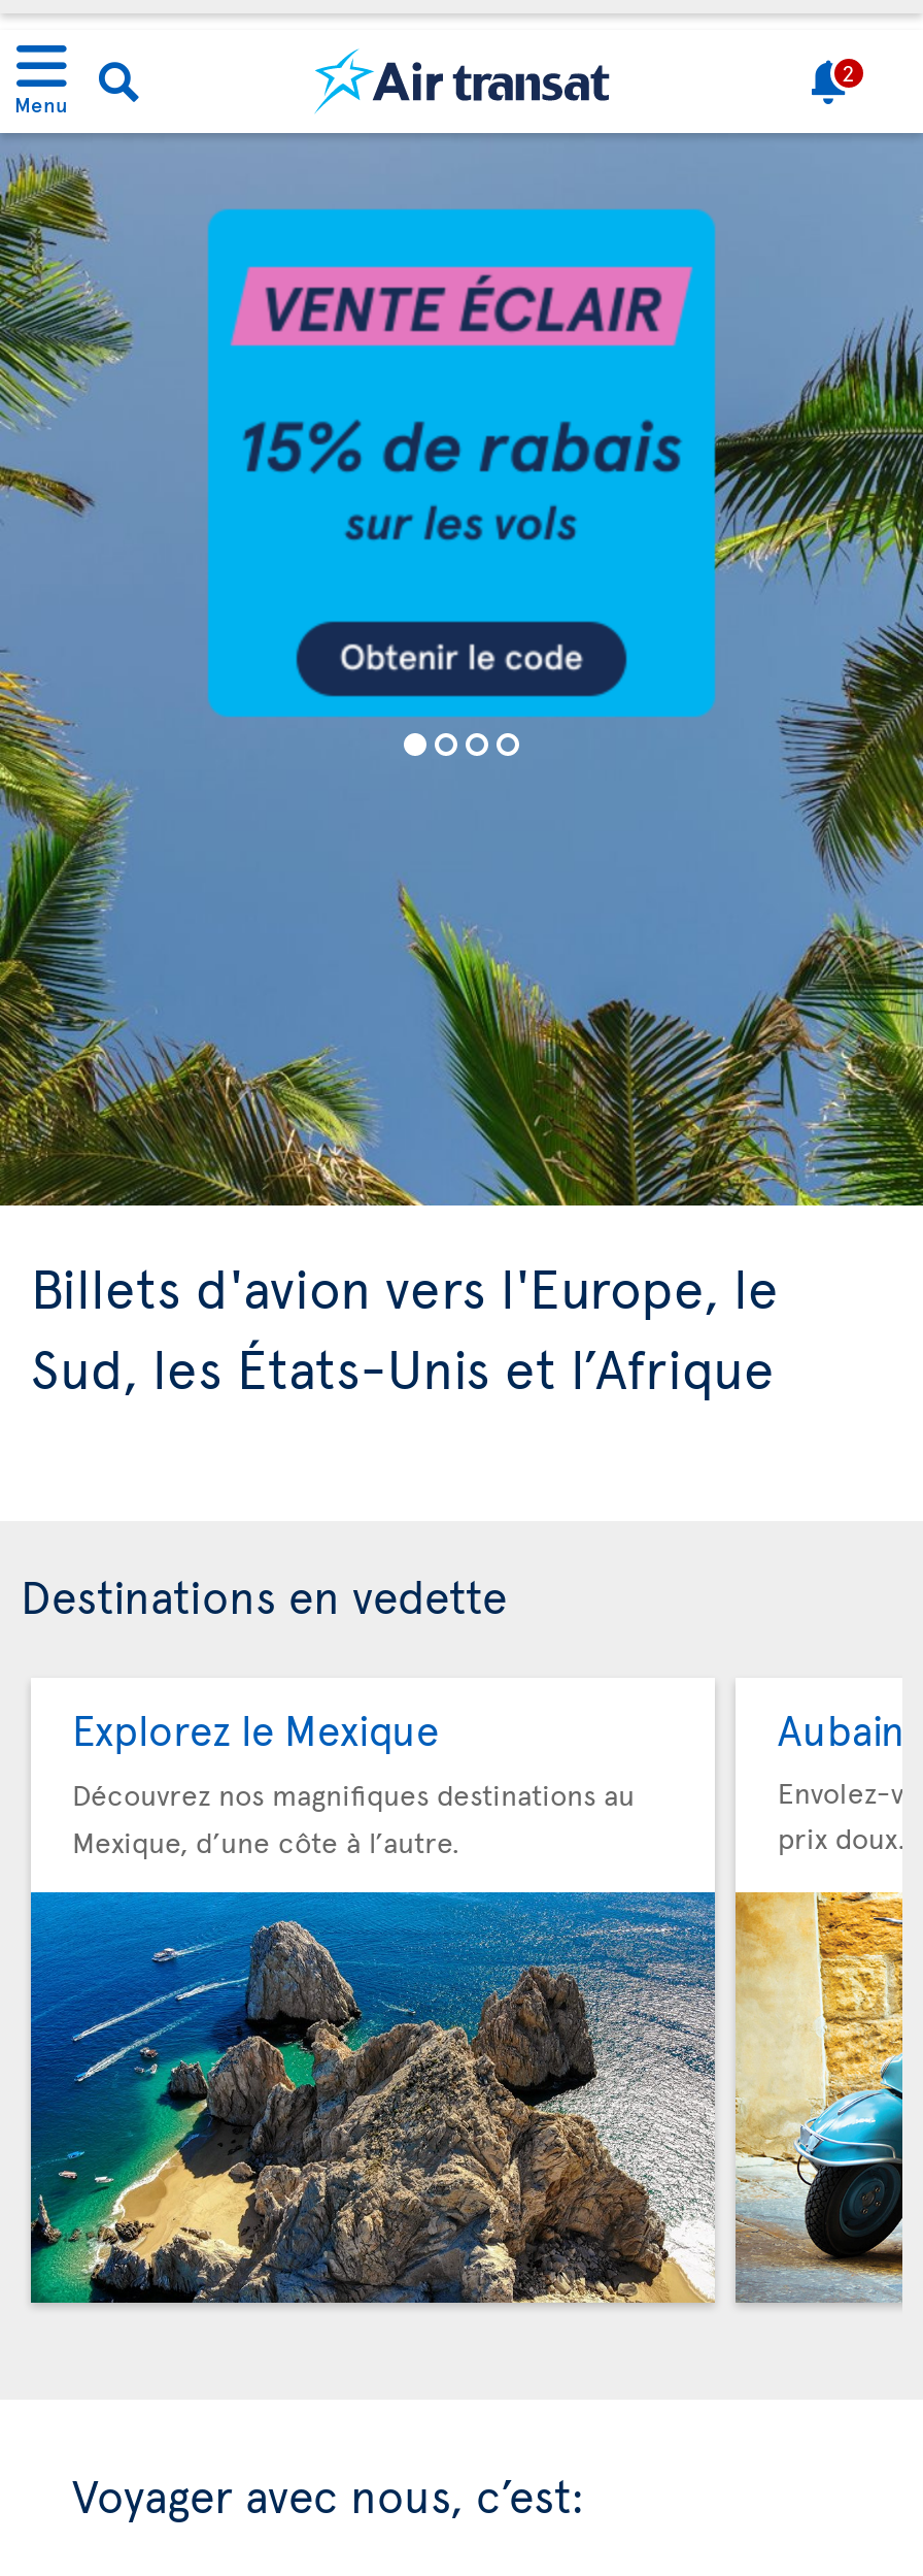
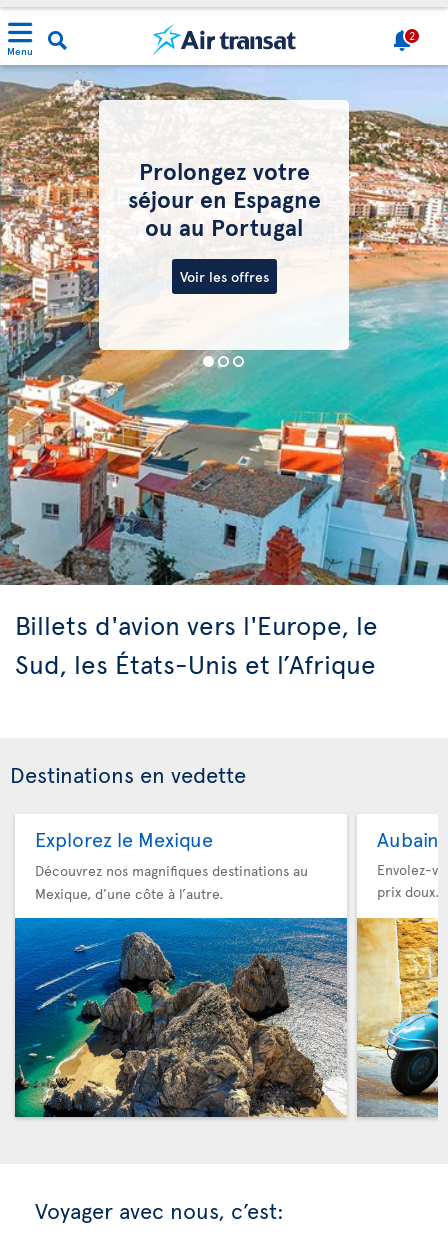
none -> [127,154,320,285] Prolongez votre | séjour en Espagne | ou au Portugal | Voir les offres
[6,133,917,1208] [image] -> [3,65,445,586] [image]

